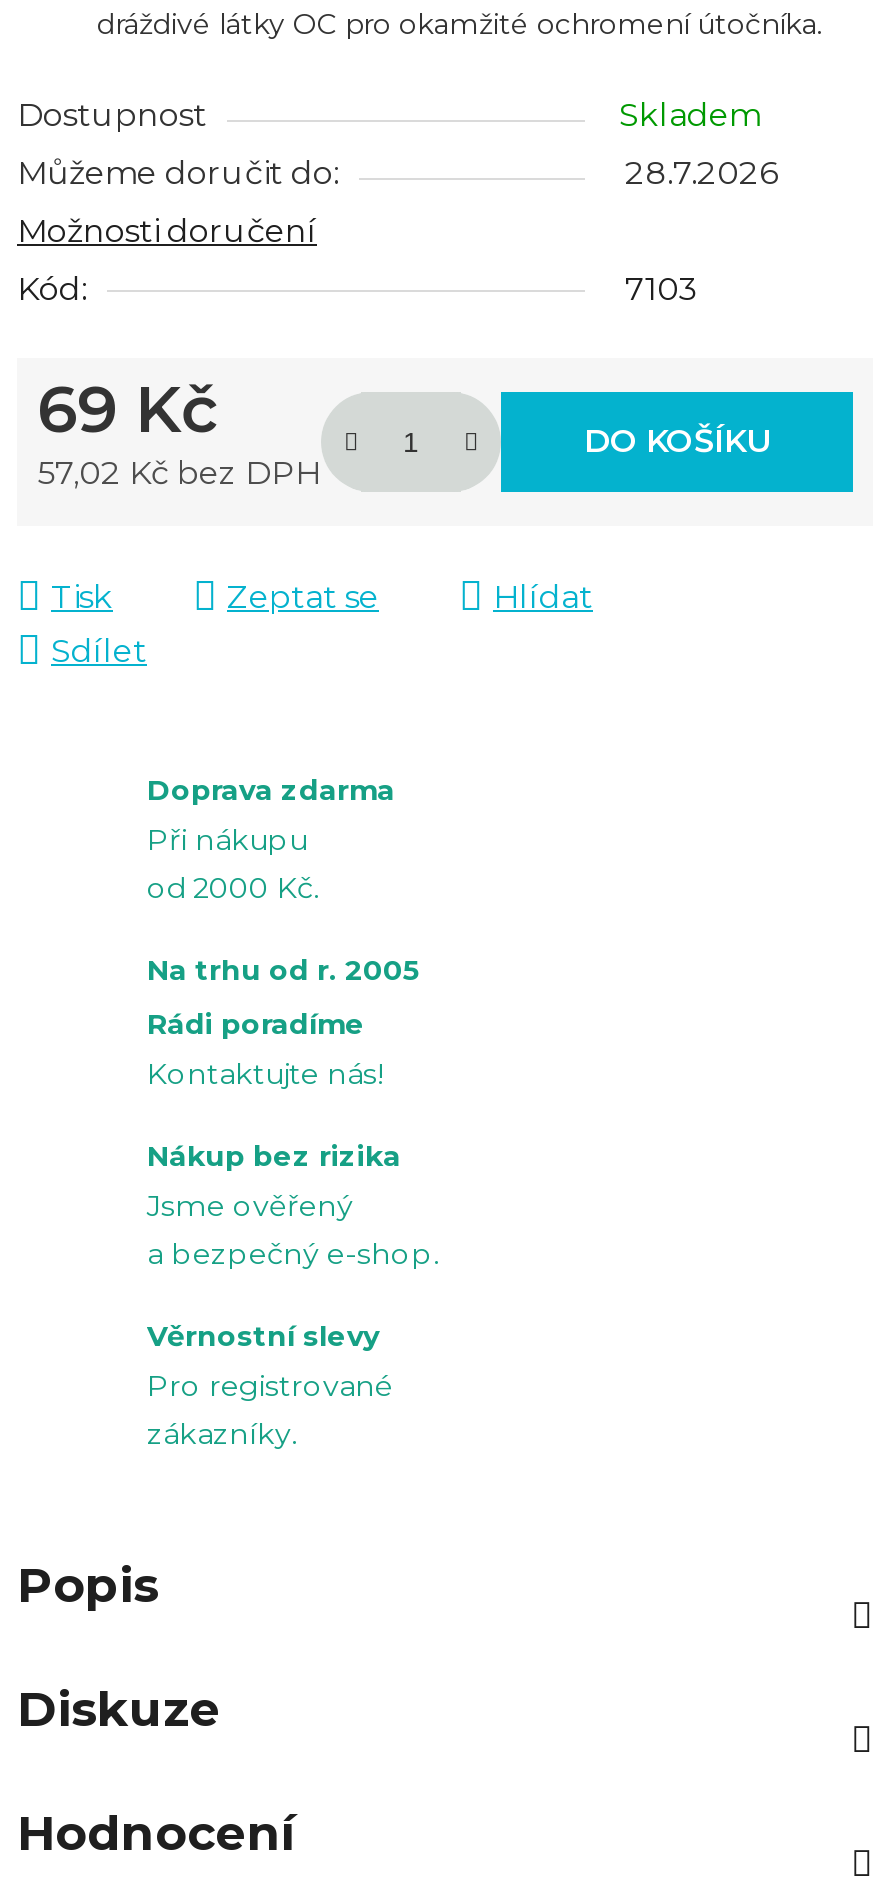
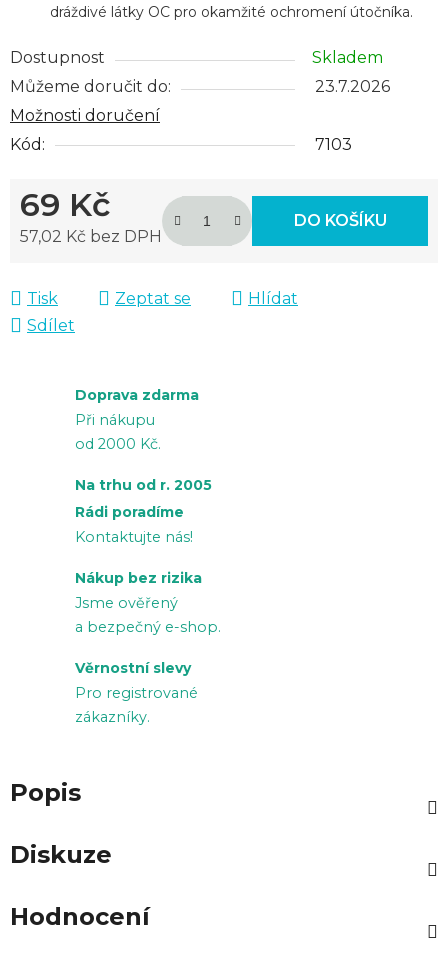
[625,153,777,191] 28.7.2026 -> [315,77,390,96] 23.7.2026

